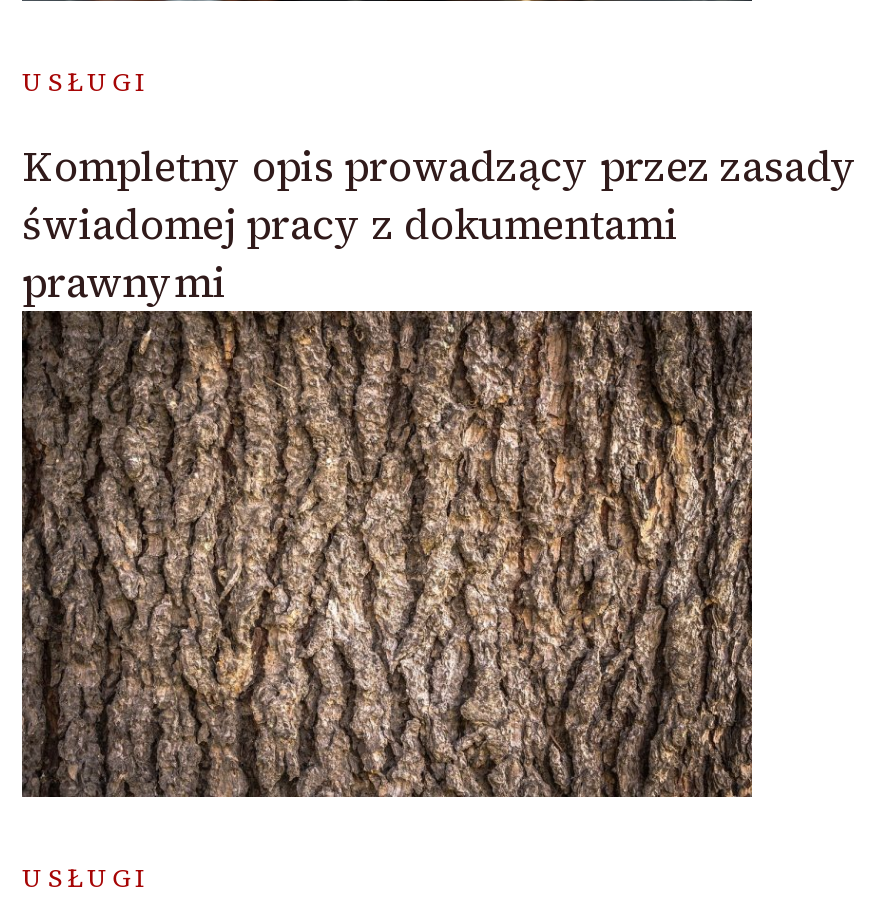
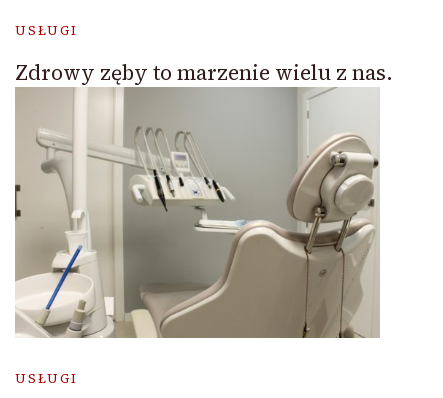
[22,137,858,311] Kompletny opis prowadzący przez zasady | świadomej pracy z dokumentami | prawnymi -> [15,58,393,87] Zdrowy zęby to marzenie wielu z nas.
[20,310,754,800] [image] -> [14,96,380,339] [image]

